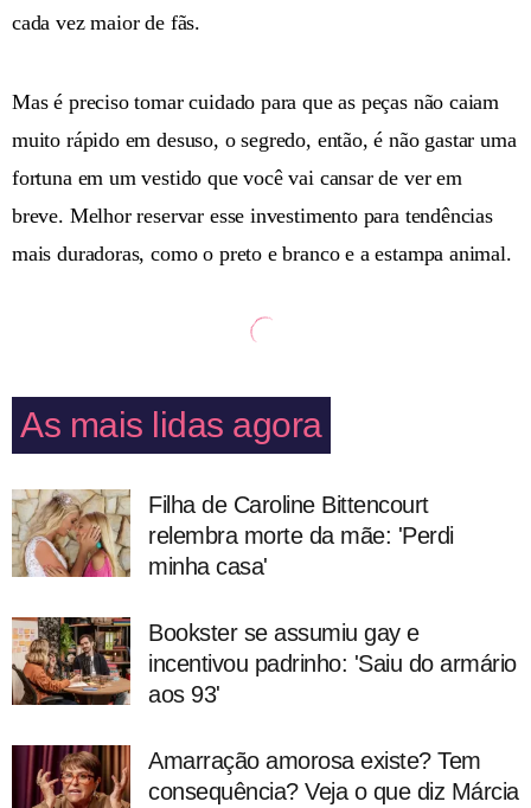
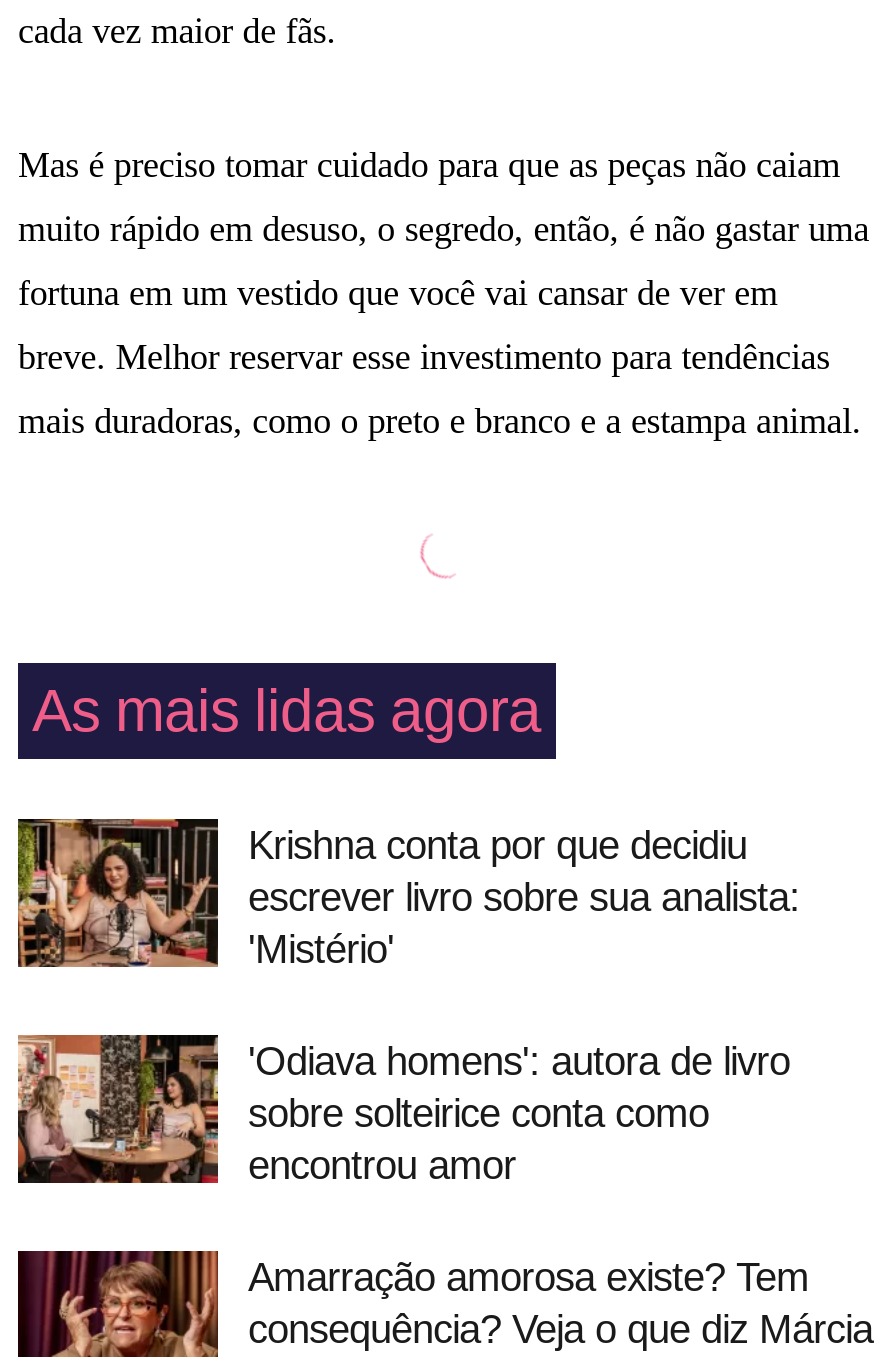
[11,489,453,579] [image] | Filha de Caroline Bittencourt | relembra morte da mãe: 'Perdi | minha casa' -> [16,817,800,970] [image] | Krishna conta por que decidiu | escrever livro sobre sua analista: | 'Mistério'
[12,616,516,707] [image] | Bookster se assumiu gay e | incentivou padrinho: 'Saiu do armário | aos 93' -> [16,1033,790,1186] [image] | 'Odiava homens': autora de livro | sobre solteirice conta como | encontrou amor

